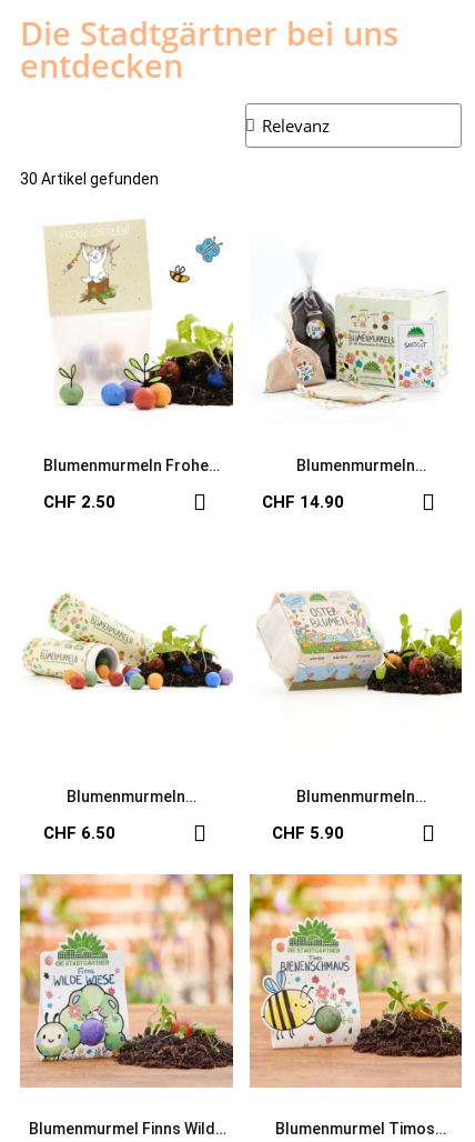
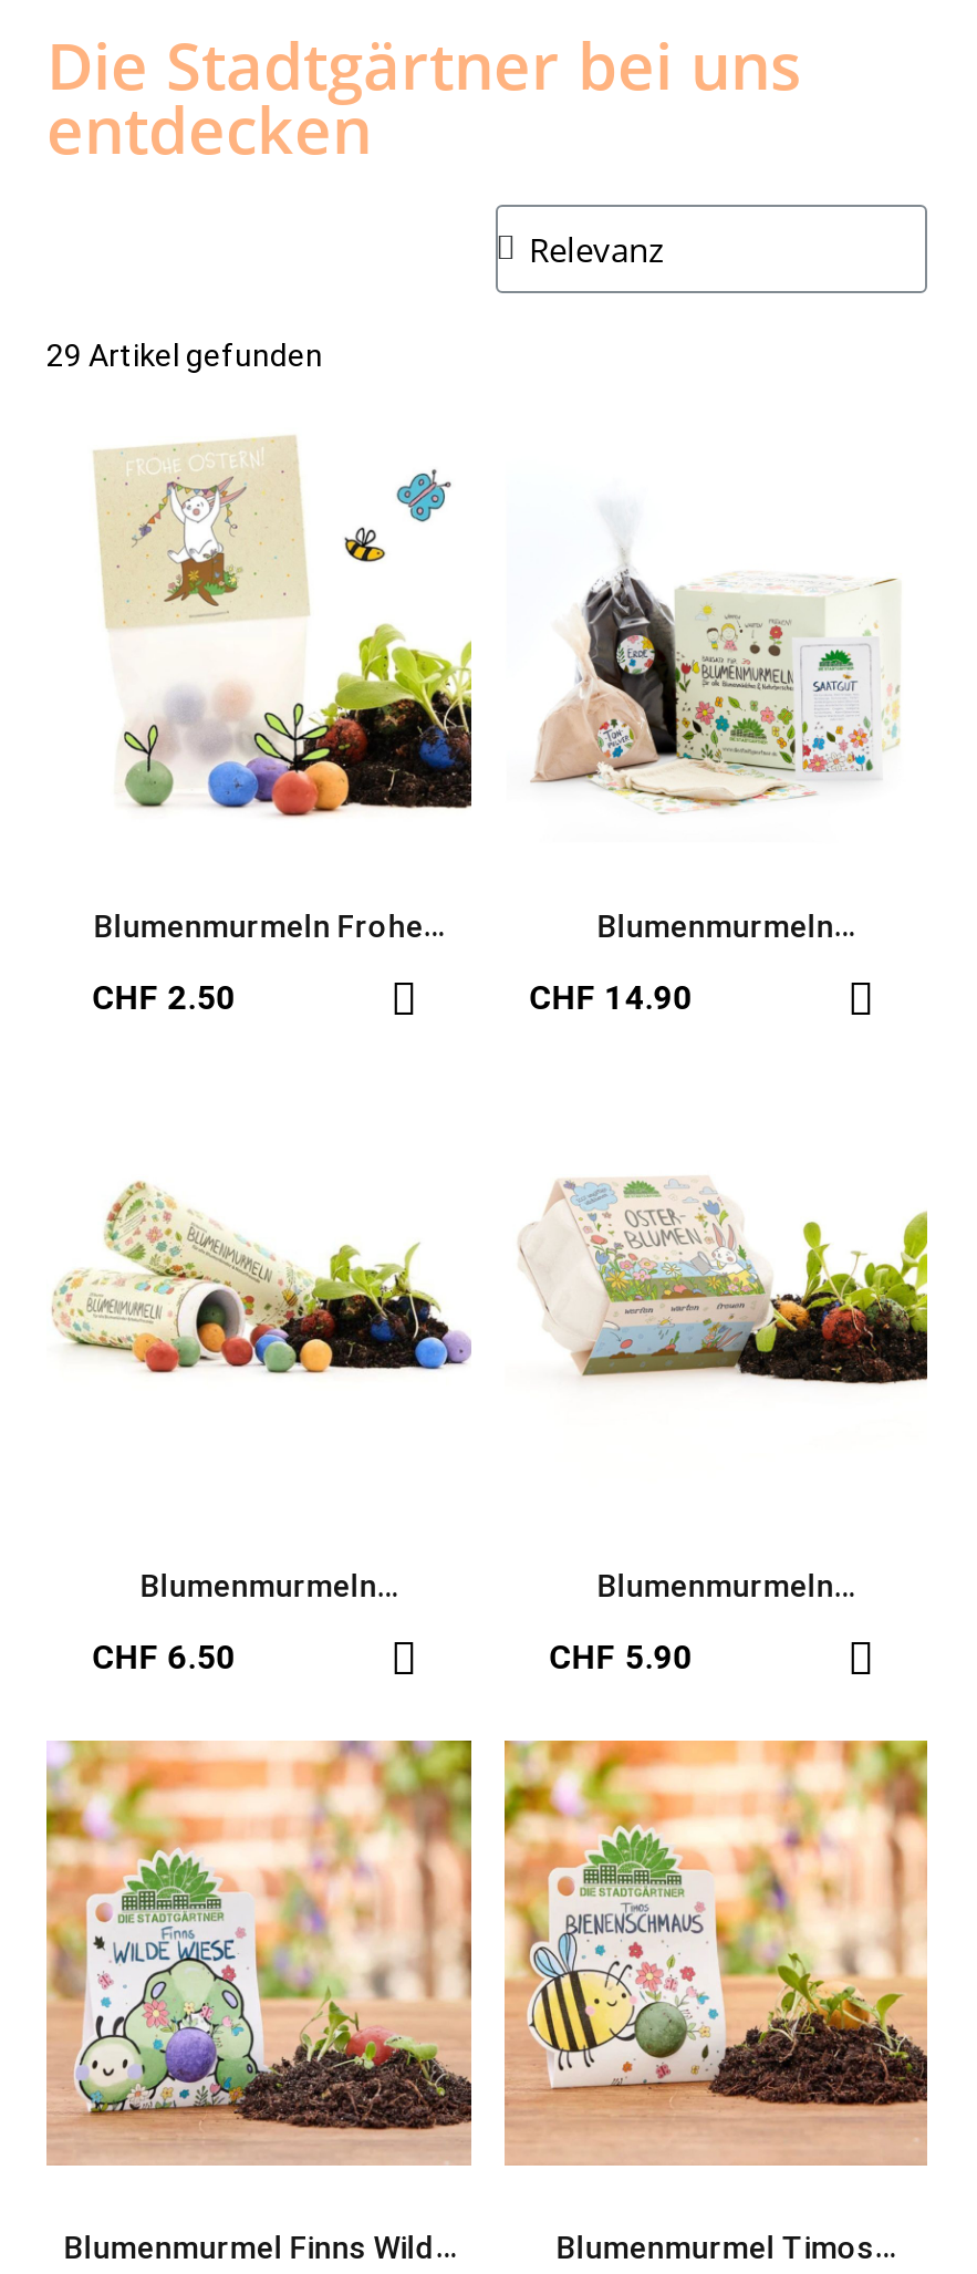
[20,170,159,188] 30 Artikel gefunden -> [46,338,323,373] 29 Artikel gefunden

